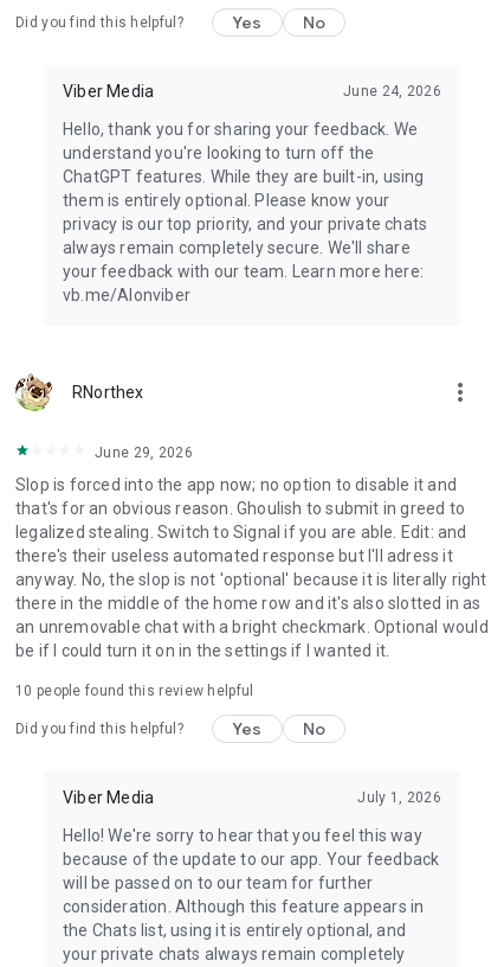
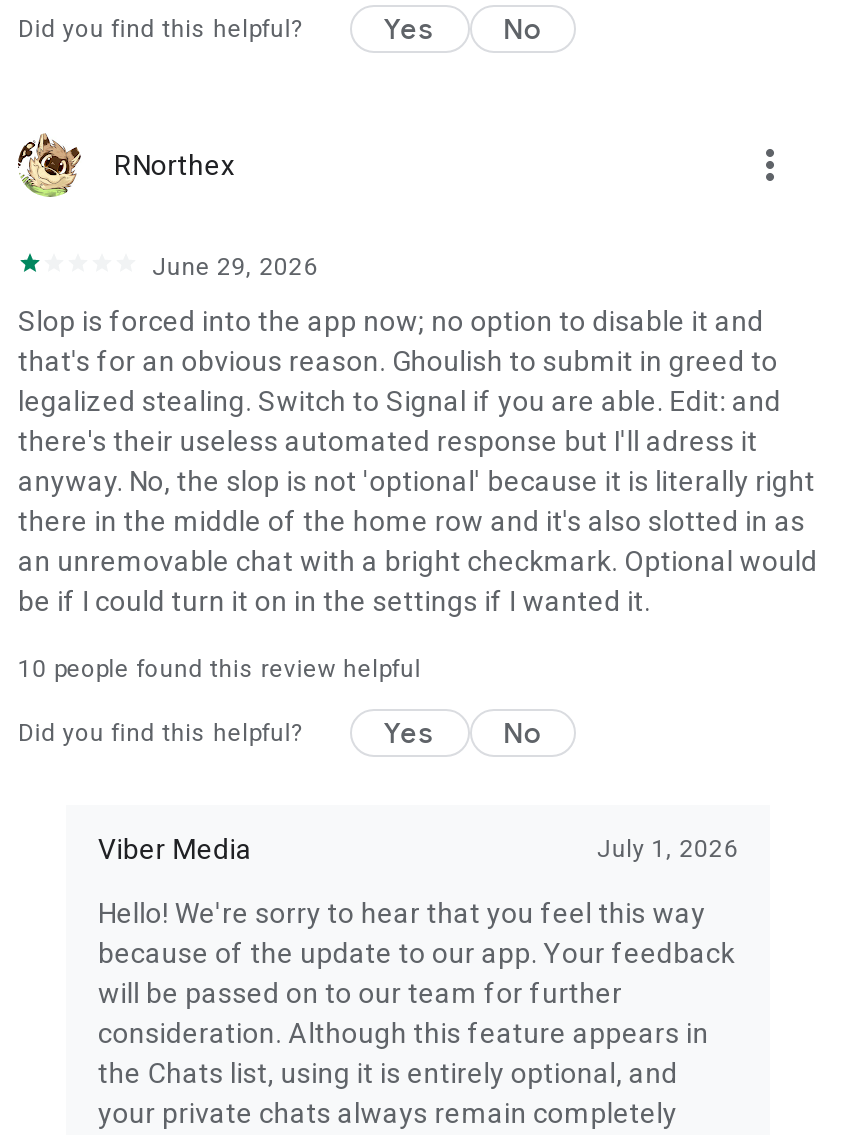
[63,82,441,305] Viber Media | June 24, 2026 | Hello, thank you for sharing your feedback. We | understand you're looking to turn off the | ChatGPT features. While they are built-in, using | them is entirely optional. Please know your | privacy is our top priority, and your private chats | always remain completely secure. We'll share | your feedback with our team. Learn more here: | vb.me/AIonviber -> none

